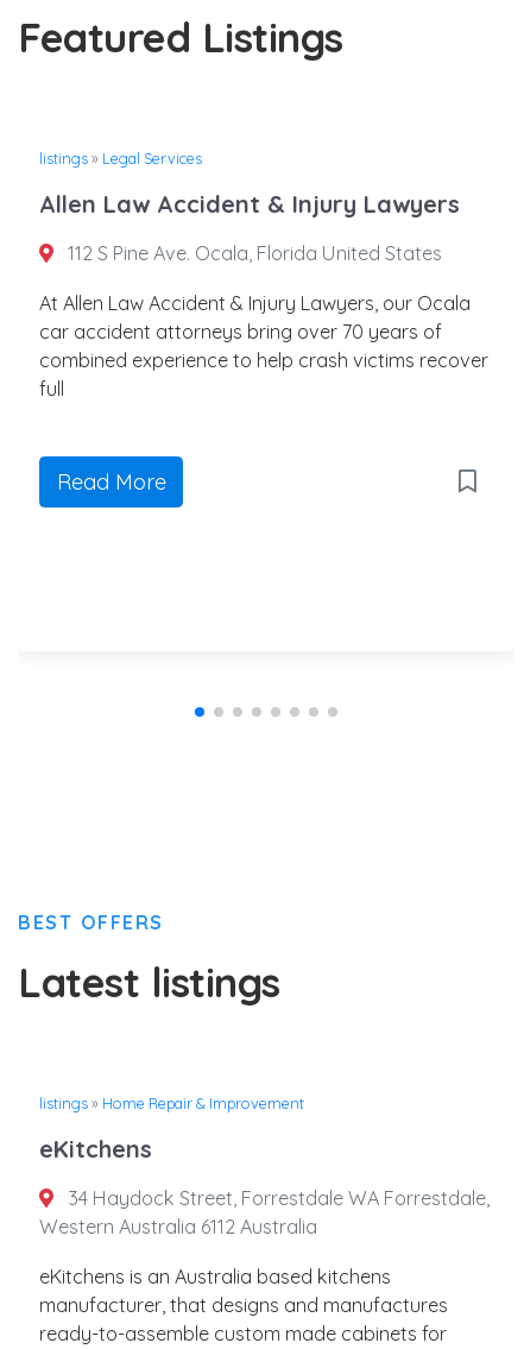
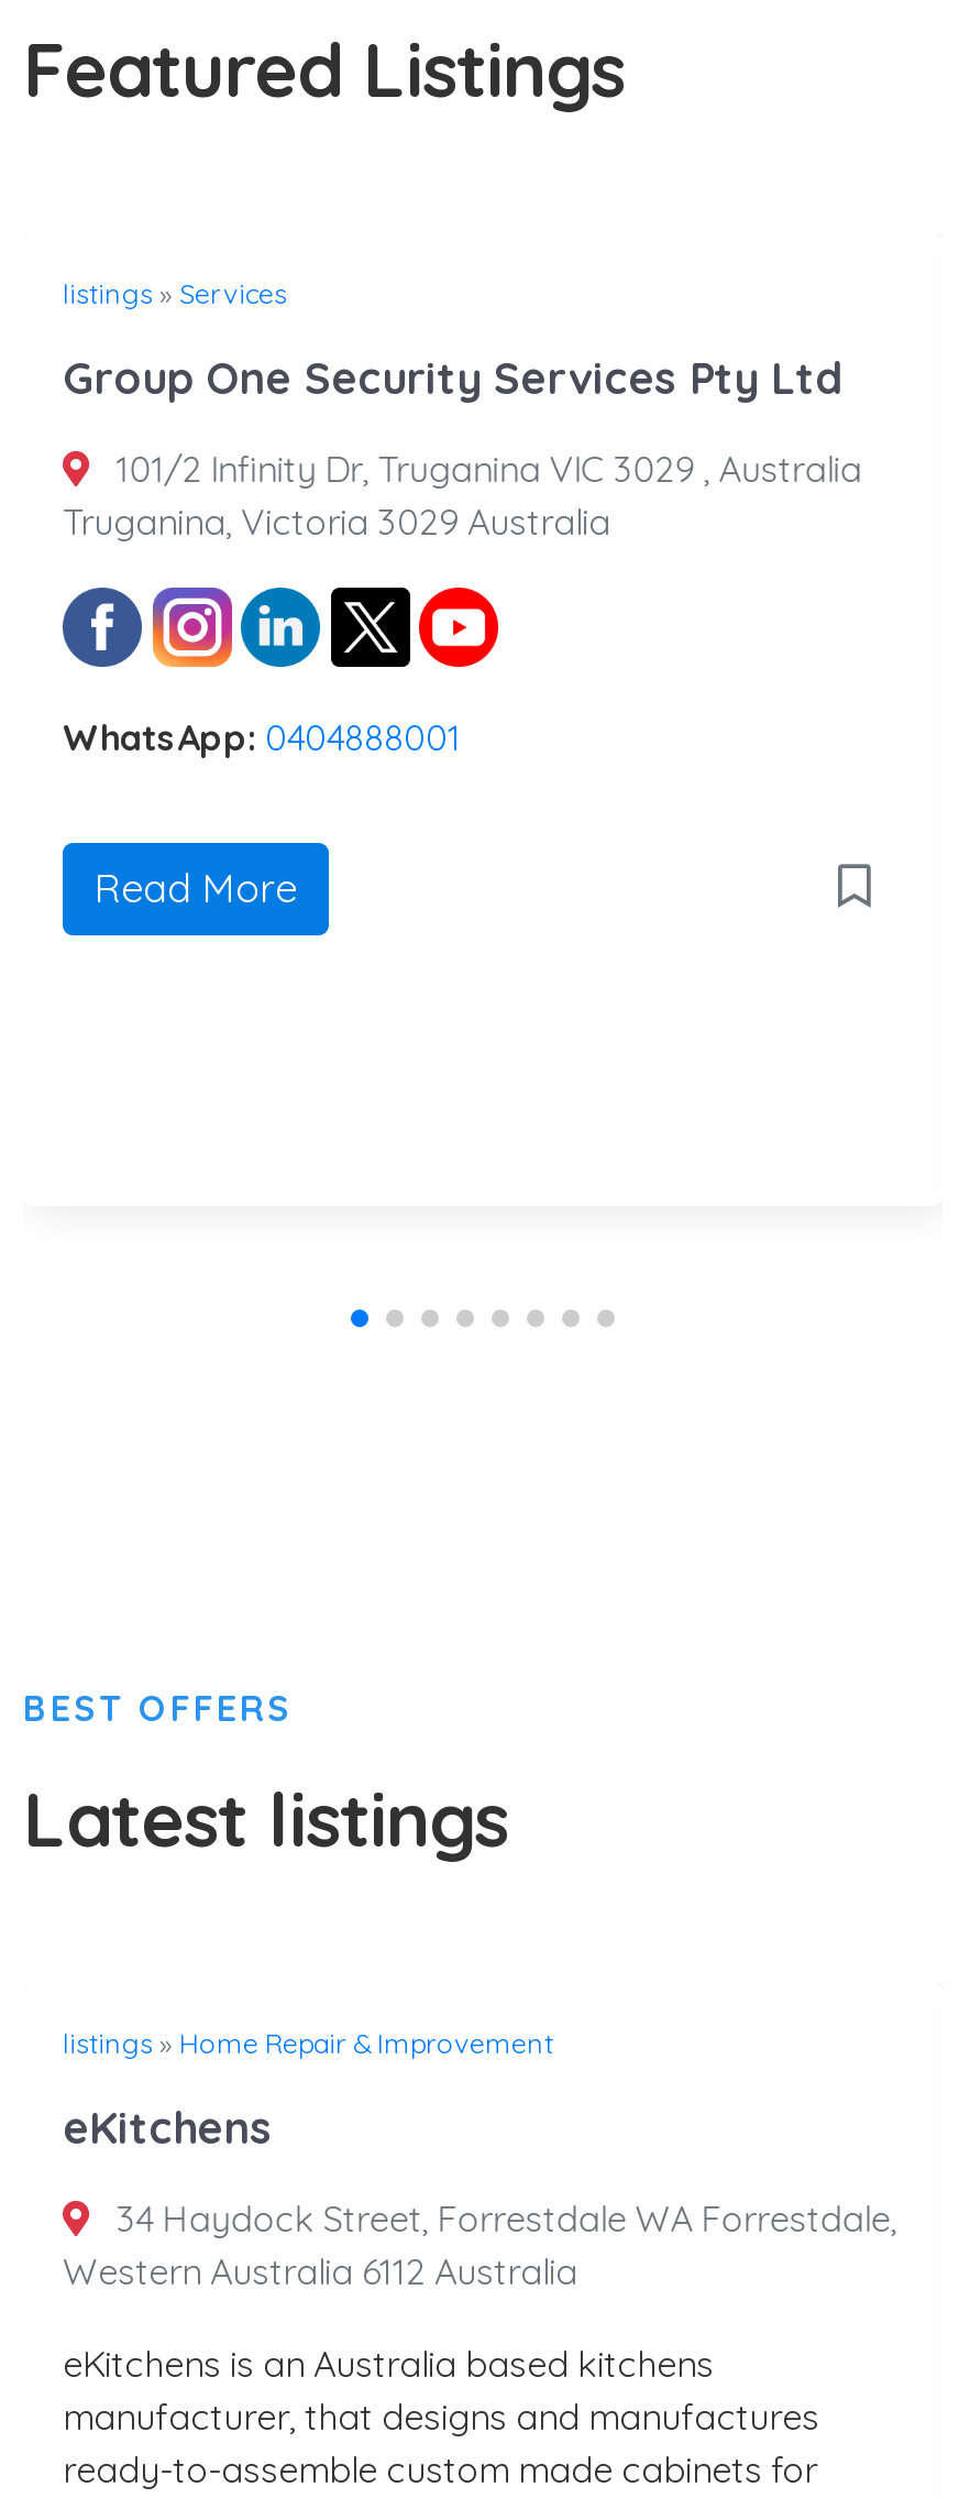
[39,149,202,168] listings» Legal Services -> [63,275,287,311] listings» Services
[39,189,460,219] Allen Law Accident & Injury Lawyers -> [63,350,844,405] Group One Security Services Pty Ltd
[63,241,442,265] 112 S Pine Ave. Ocala, Florida United States -> [63,447,862,544] 101/2 Infinity Dr, Truganina VIC 3029 , Australia | Truganina, Victoria 3029 Australia
[39,291,488,401] At Allen Law Accident & Injury Lawyers, our Ocala | car accident attorneys bring over 70 years of | combined experience to help crash victims recover | full -> [63,714,461,758] WhatsApp: 0404888001

